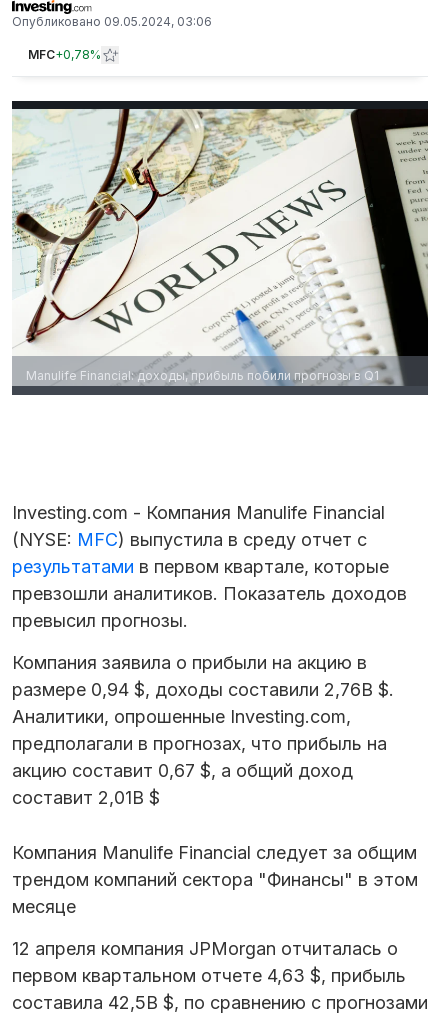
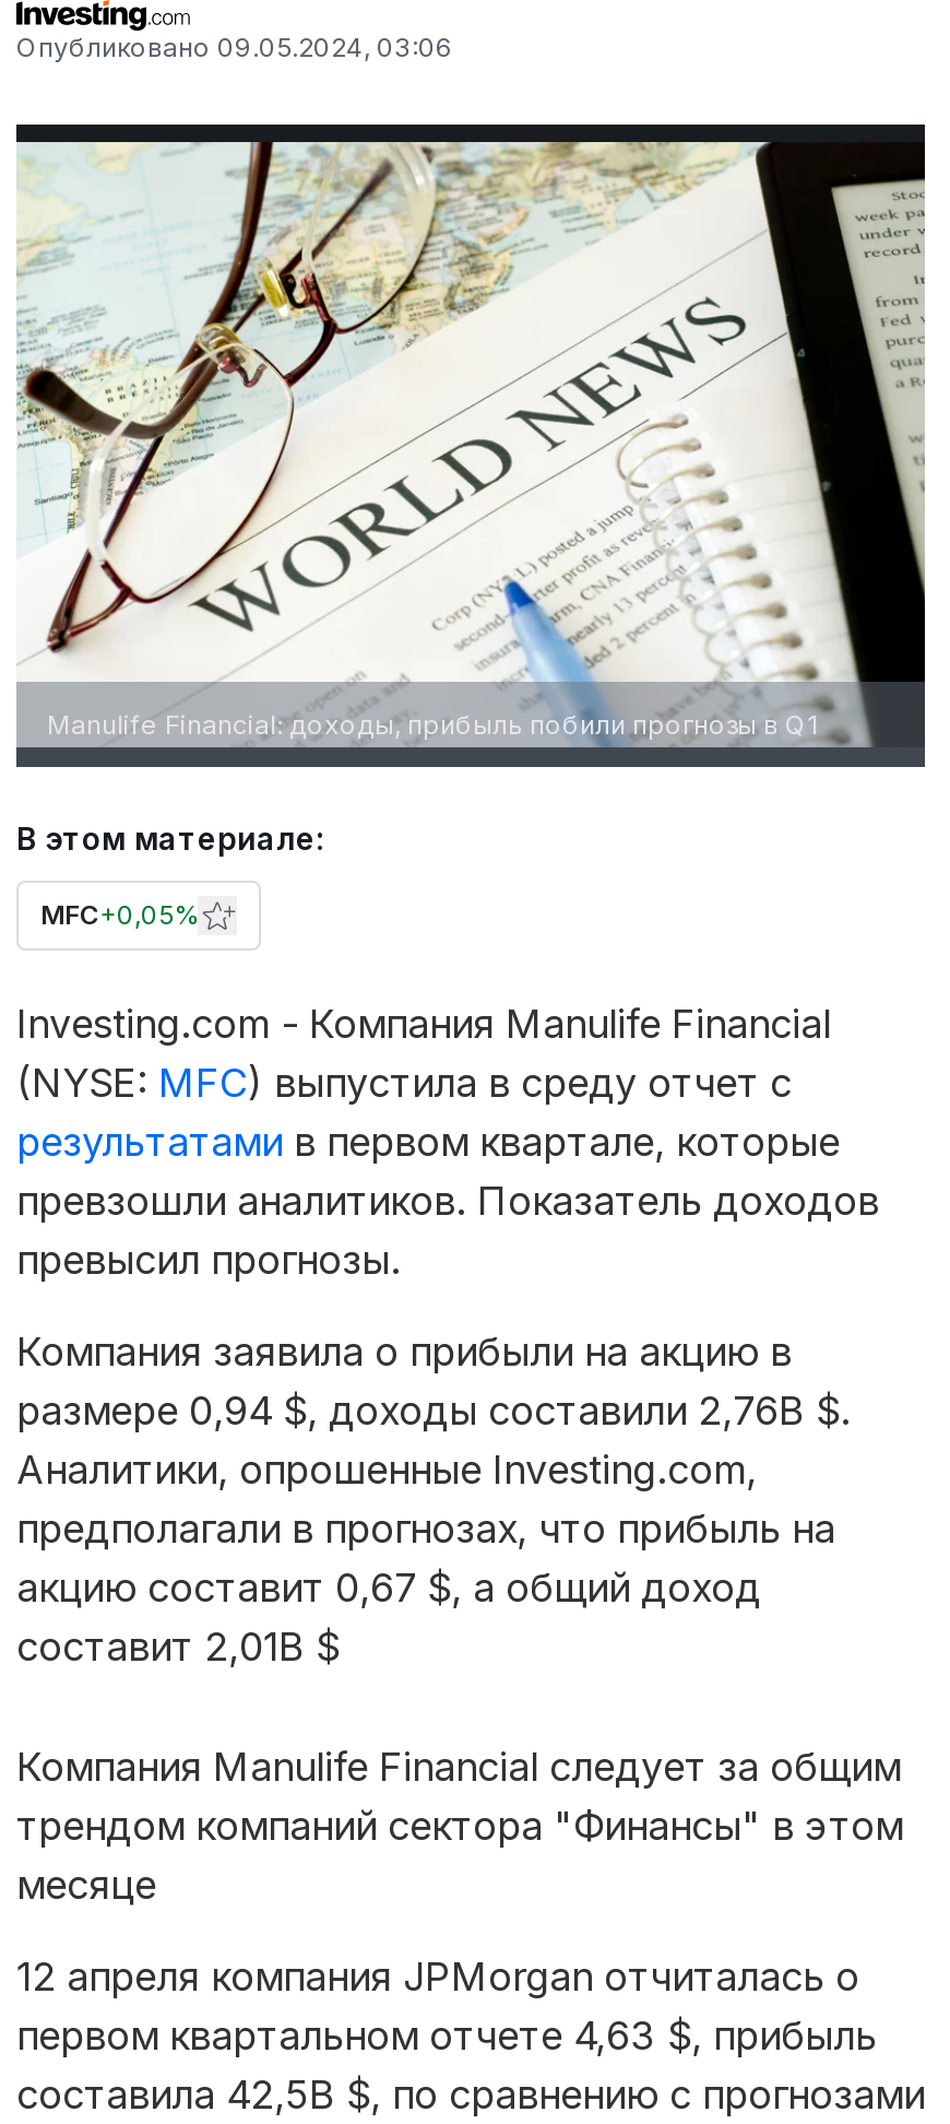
[28,47,101,62] MFC+0,78% -> none
none -> [16,819,324,930] В этом материале: | MFC+0,05%

